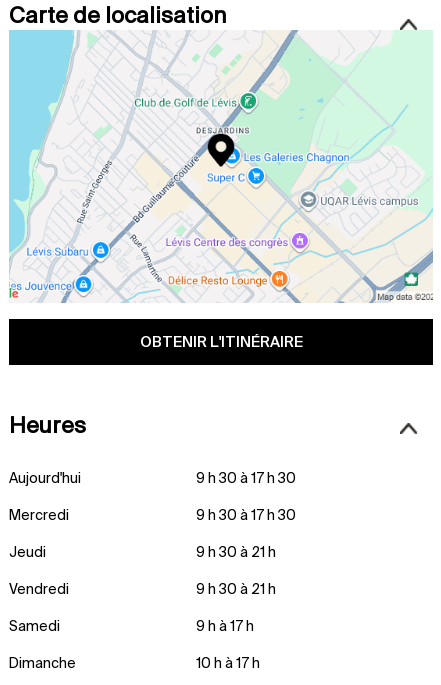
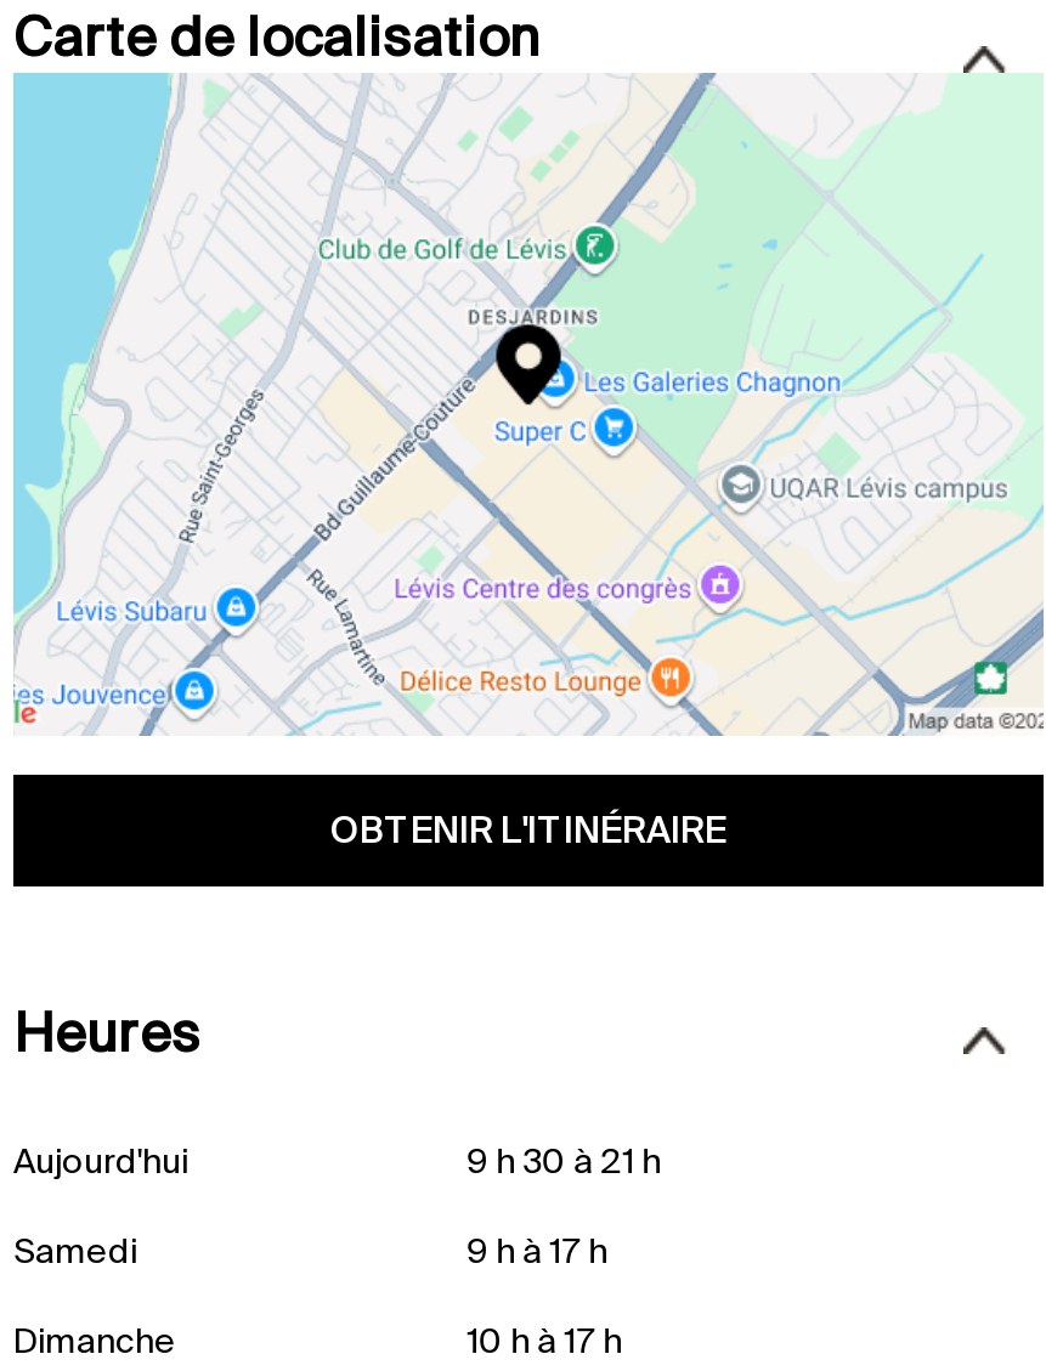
[9,470,296,597] 9 h 30 à 17 h 30 | Mercredi | 9 h 30 à 17 h 30 | Jeudi | 9 h 30 à 21 h | Vendredi -> none

